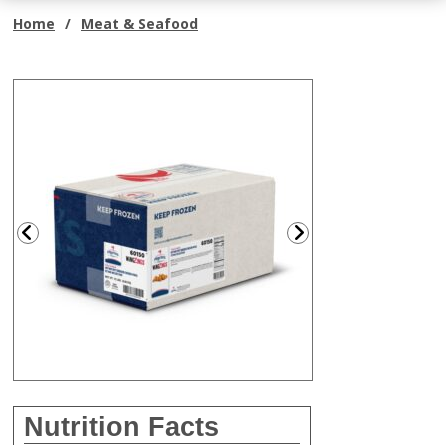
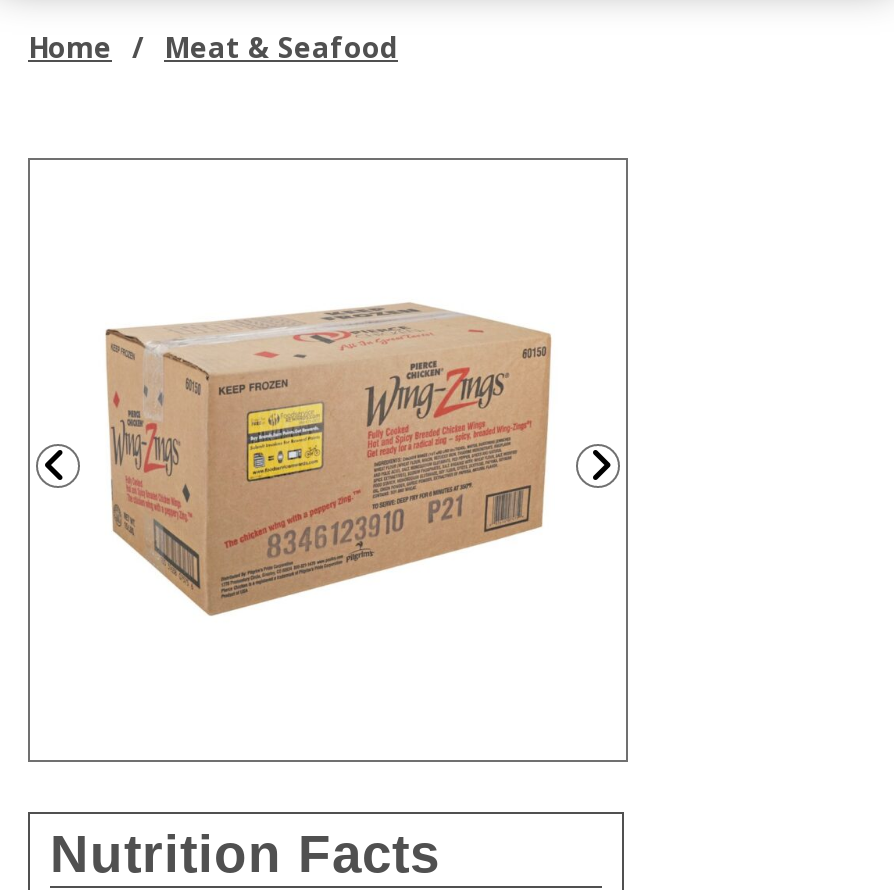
[51,152,286,314] [image] -> [102,300,574,628] [image]

